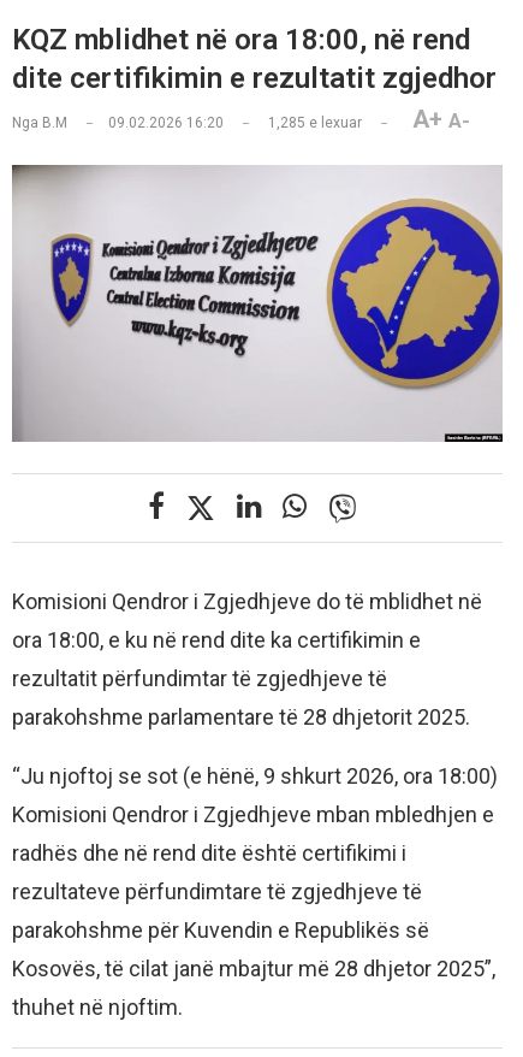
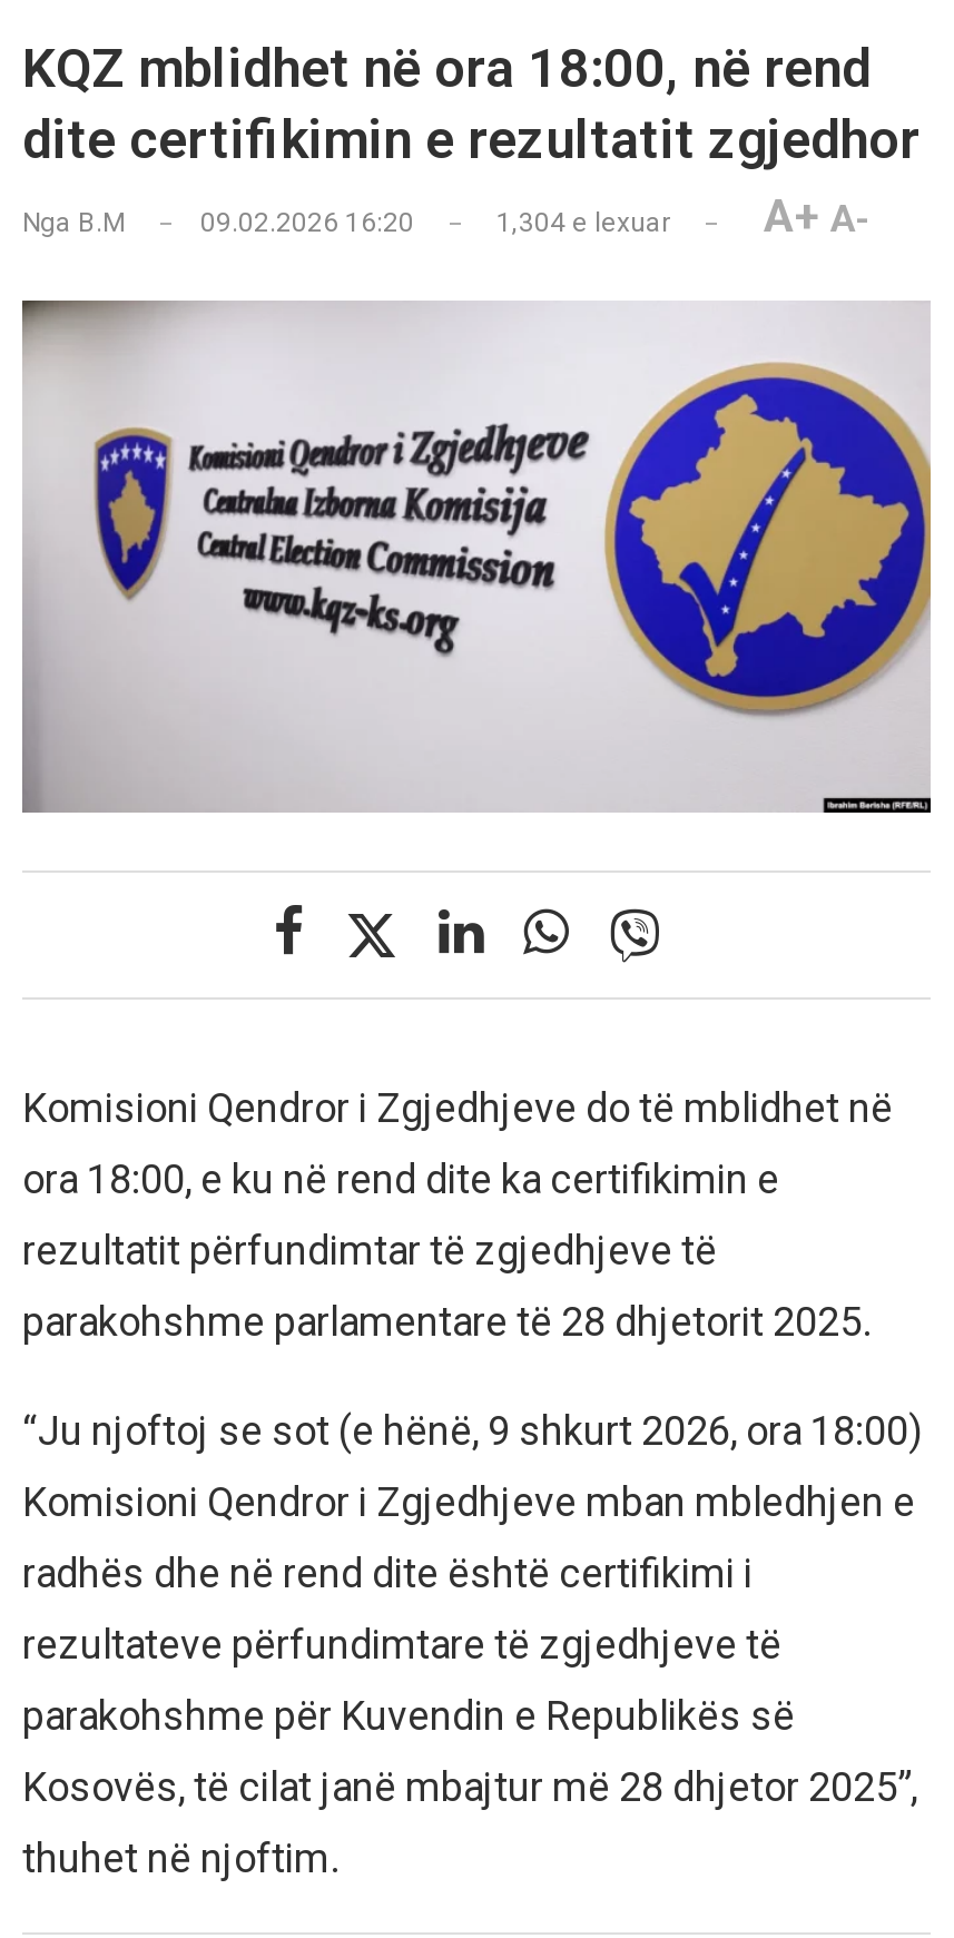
[265,115,362,132] 1,285 e lexuar -> [490,208,670,239] 1,304 e lexuar

